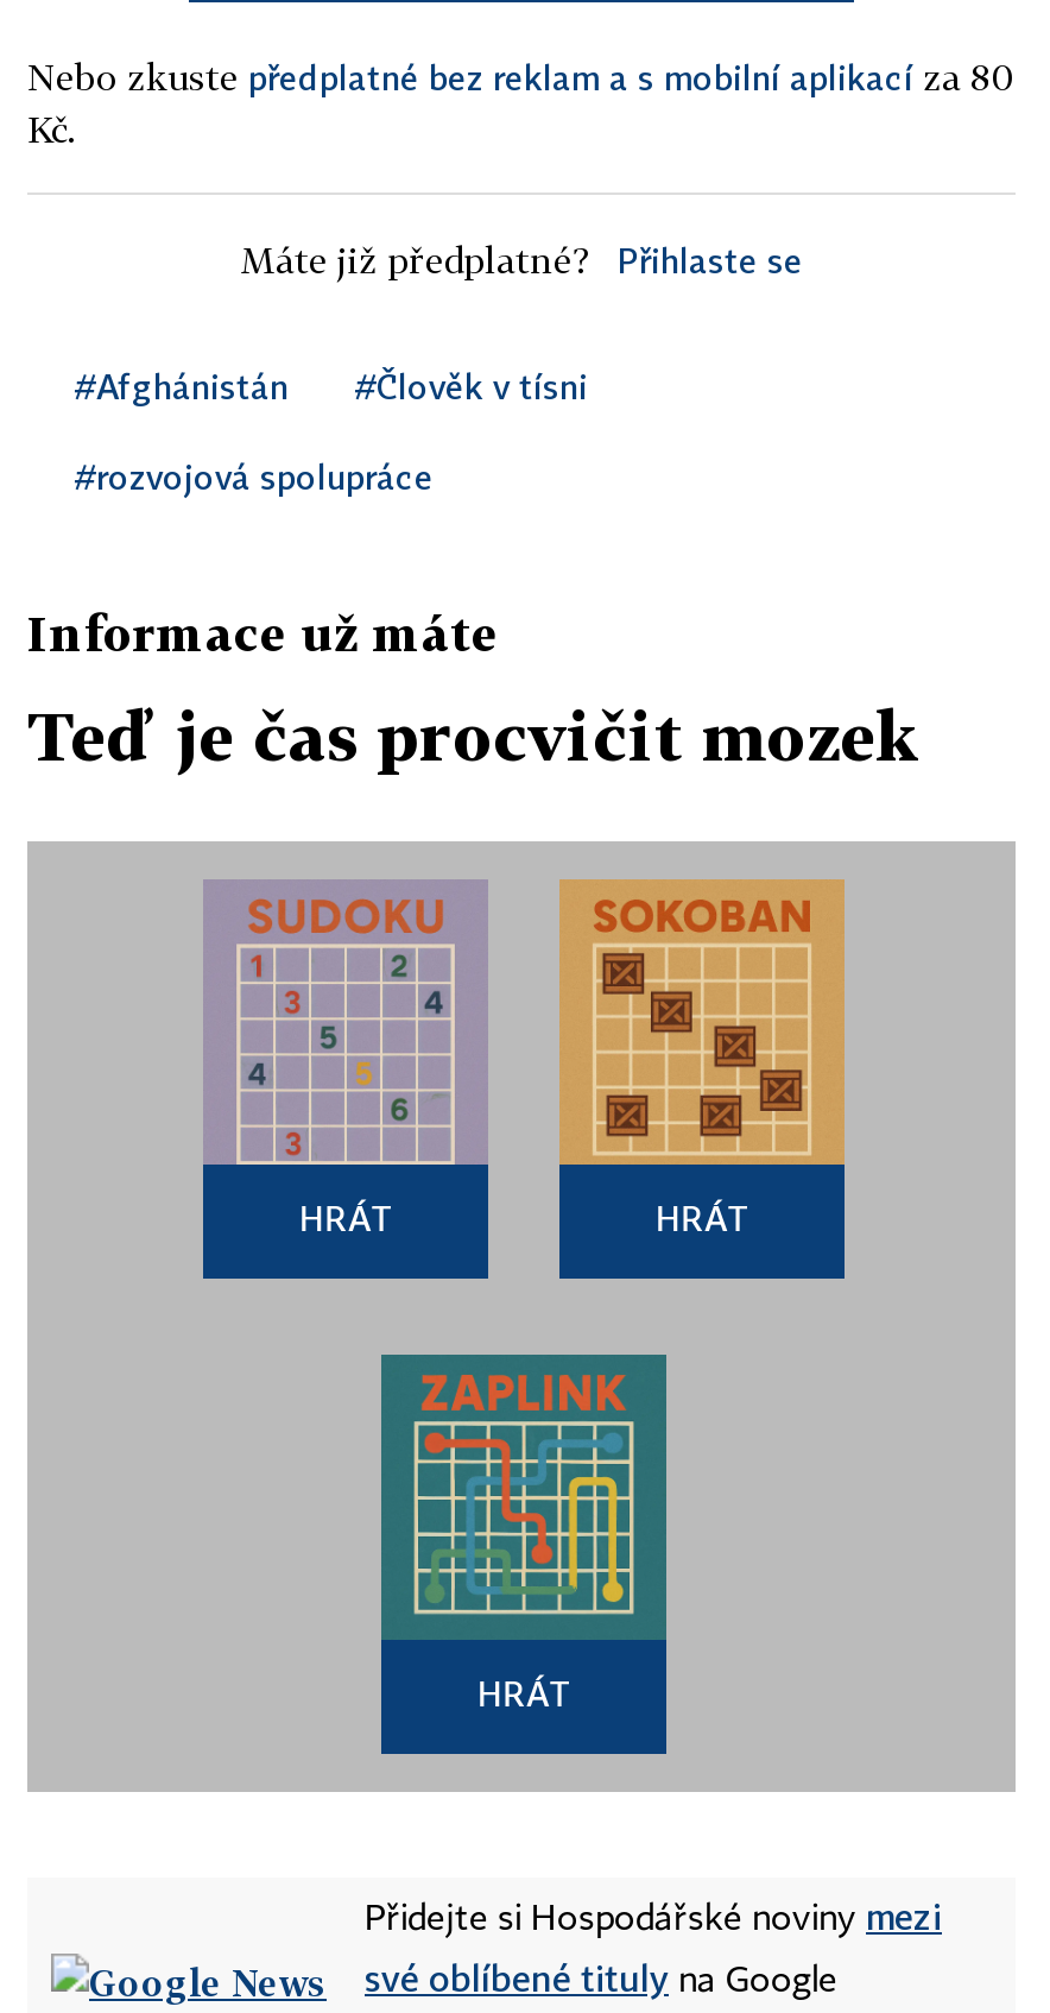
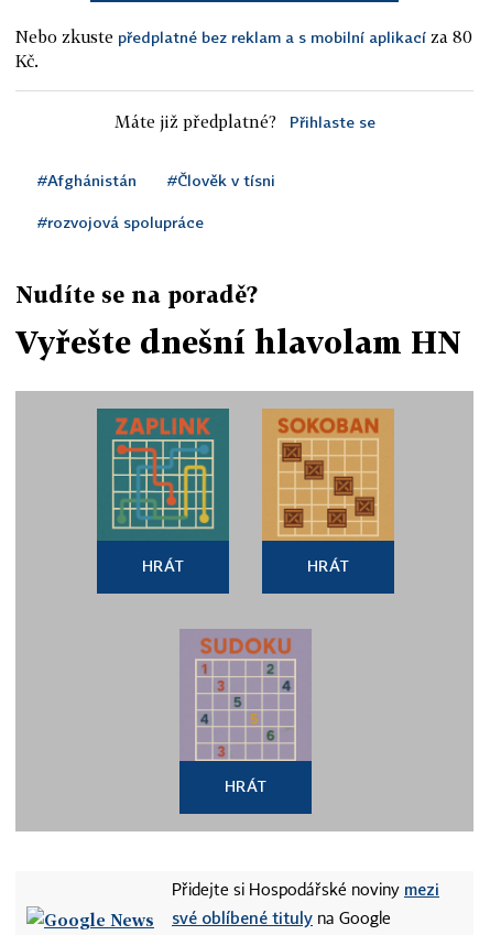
[27,604,498,661] Informace už máte -> [15,281,258,307] Nudíte se na poradě?
[27,696,921,775] Teď je čas procvičit mozek -> [15,324,461,360] Vyřešte dnešní hlavolam HN
moved [205,882,486,1167] -> [181,630,311,762]: [image]
moved [381,1355,666,1640] -> [97,409,229,541]: [image]

